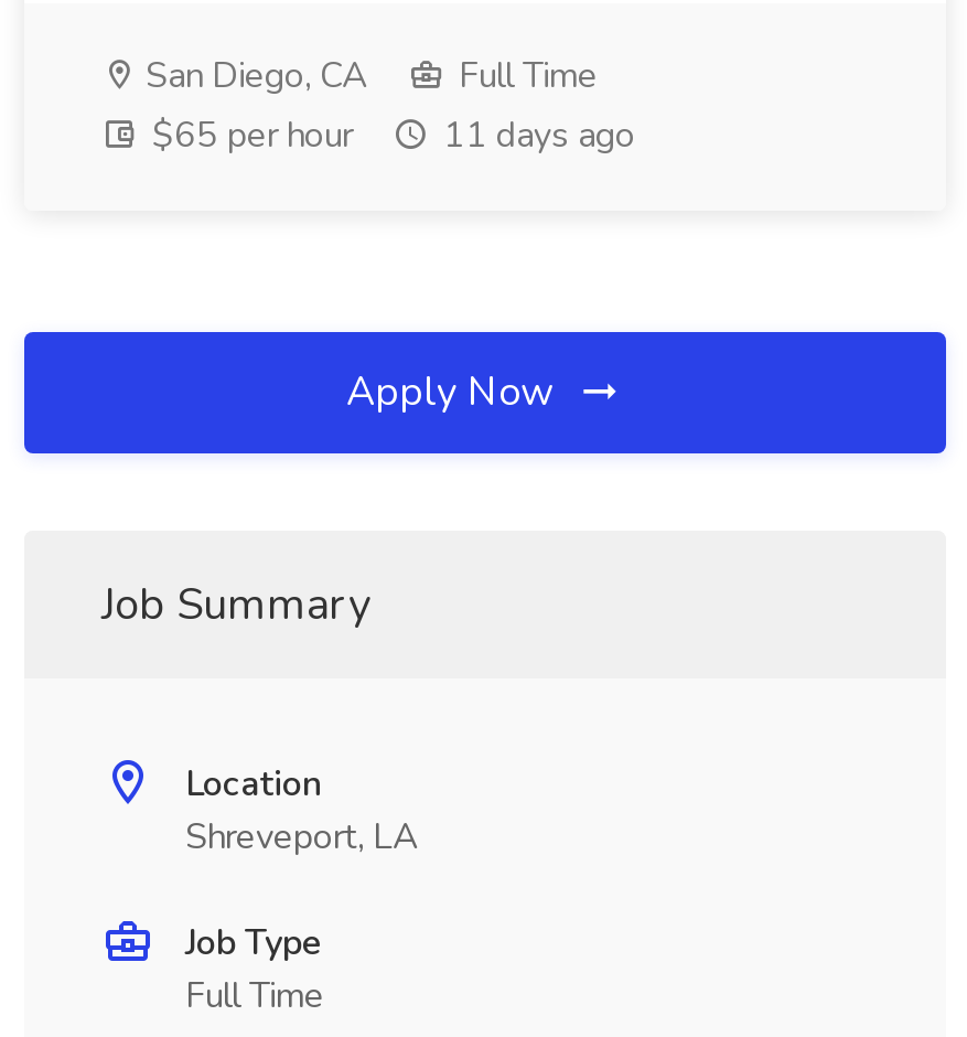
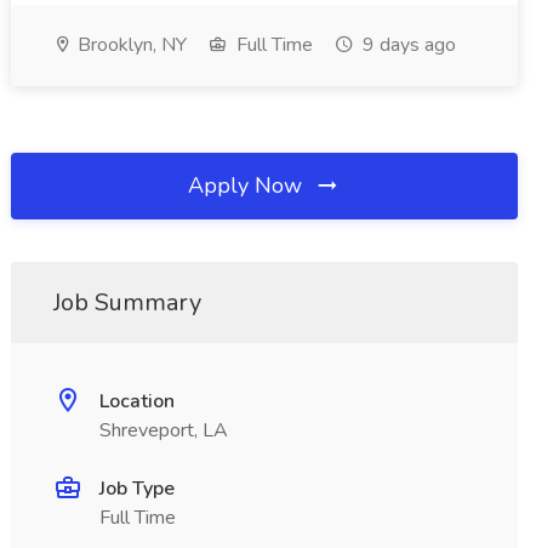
[137,52,368,100] San Diego, CA -> [73,32,187,58] Brooklyn, NY
[143,111,635,160] $65 per hour | 11 days ago -> [358,32,456,58] 9 days ago

